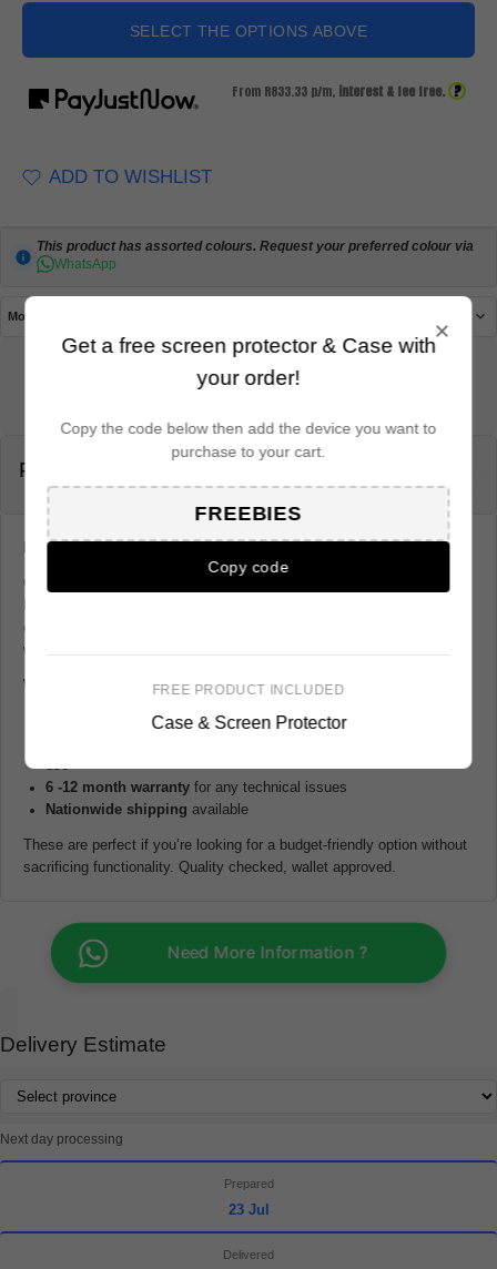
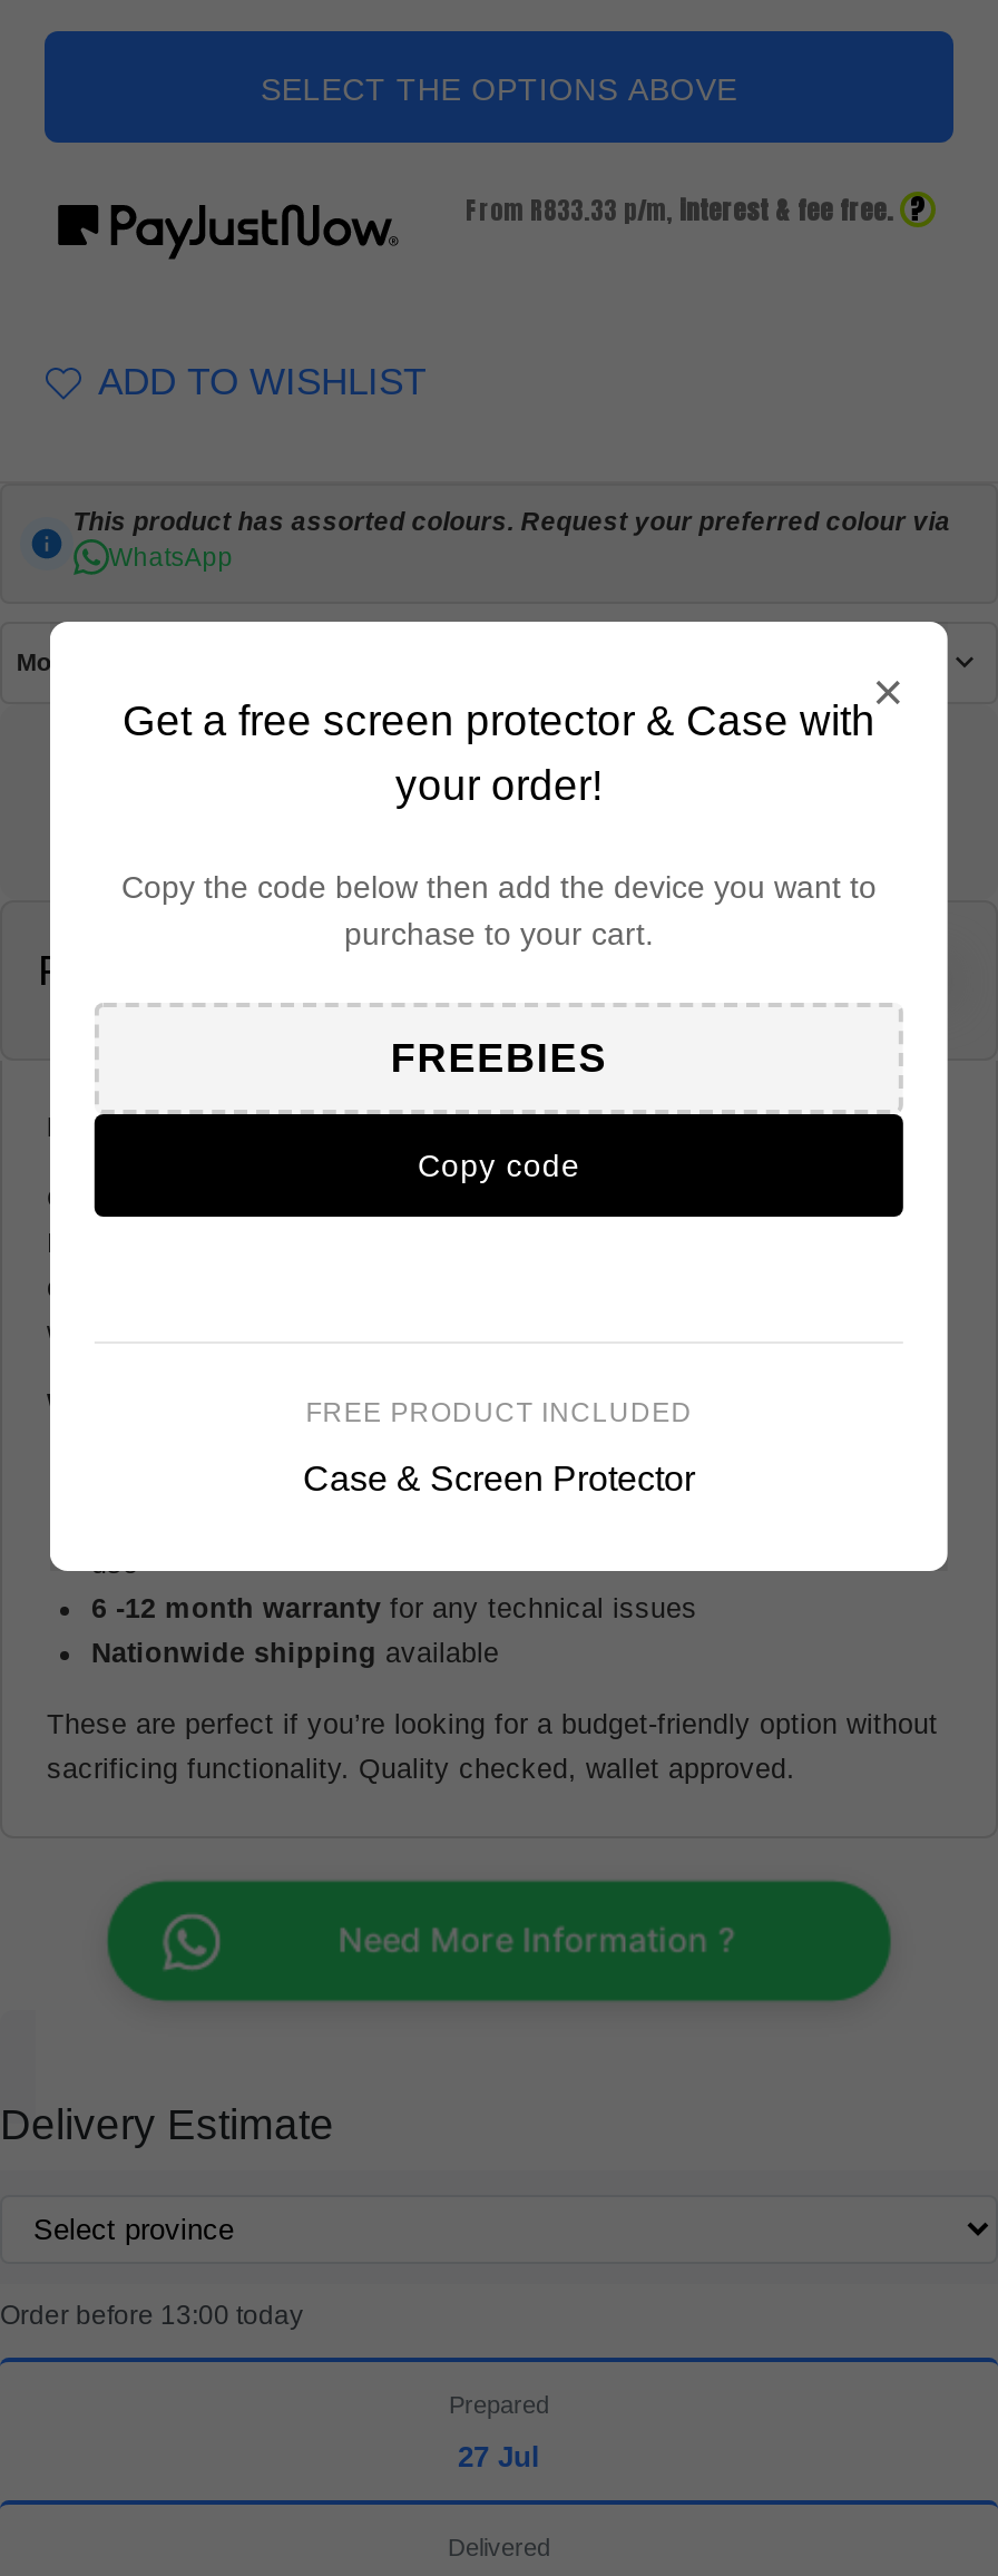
[0,1131,123,1147] Next day processing -> [0,2300,303,2331] Order before 13:00 today
[228,1201,269,1218] 23 Jul -> [458,2440,540,2473] 27 Jul

